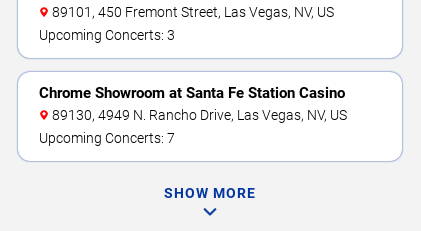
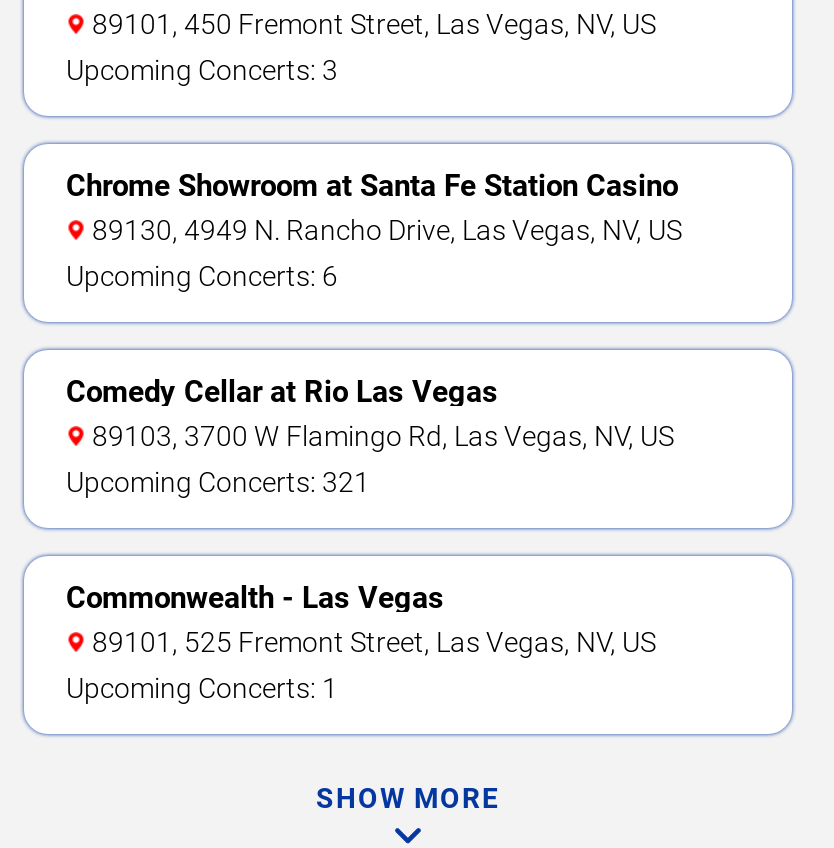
[39,130,175,146] Upcoming Concerts: 7 -> [66,260,674,704] Upcoming Concerts: 6 | Comedy Cellar at Rio Las Vegas | 89103, 3700 W Flamingo Rd, Las Vegas, NV, US | Upcoming Concerts: 321 | Commonwealth - Las Vegas | 89101, 525 Fremont Street, Las Vegas, NV, US | Upcoming Concerts: 1

